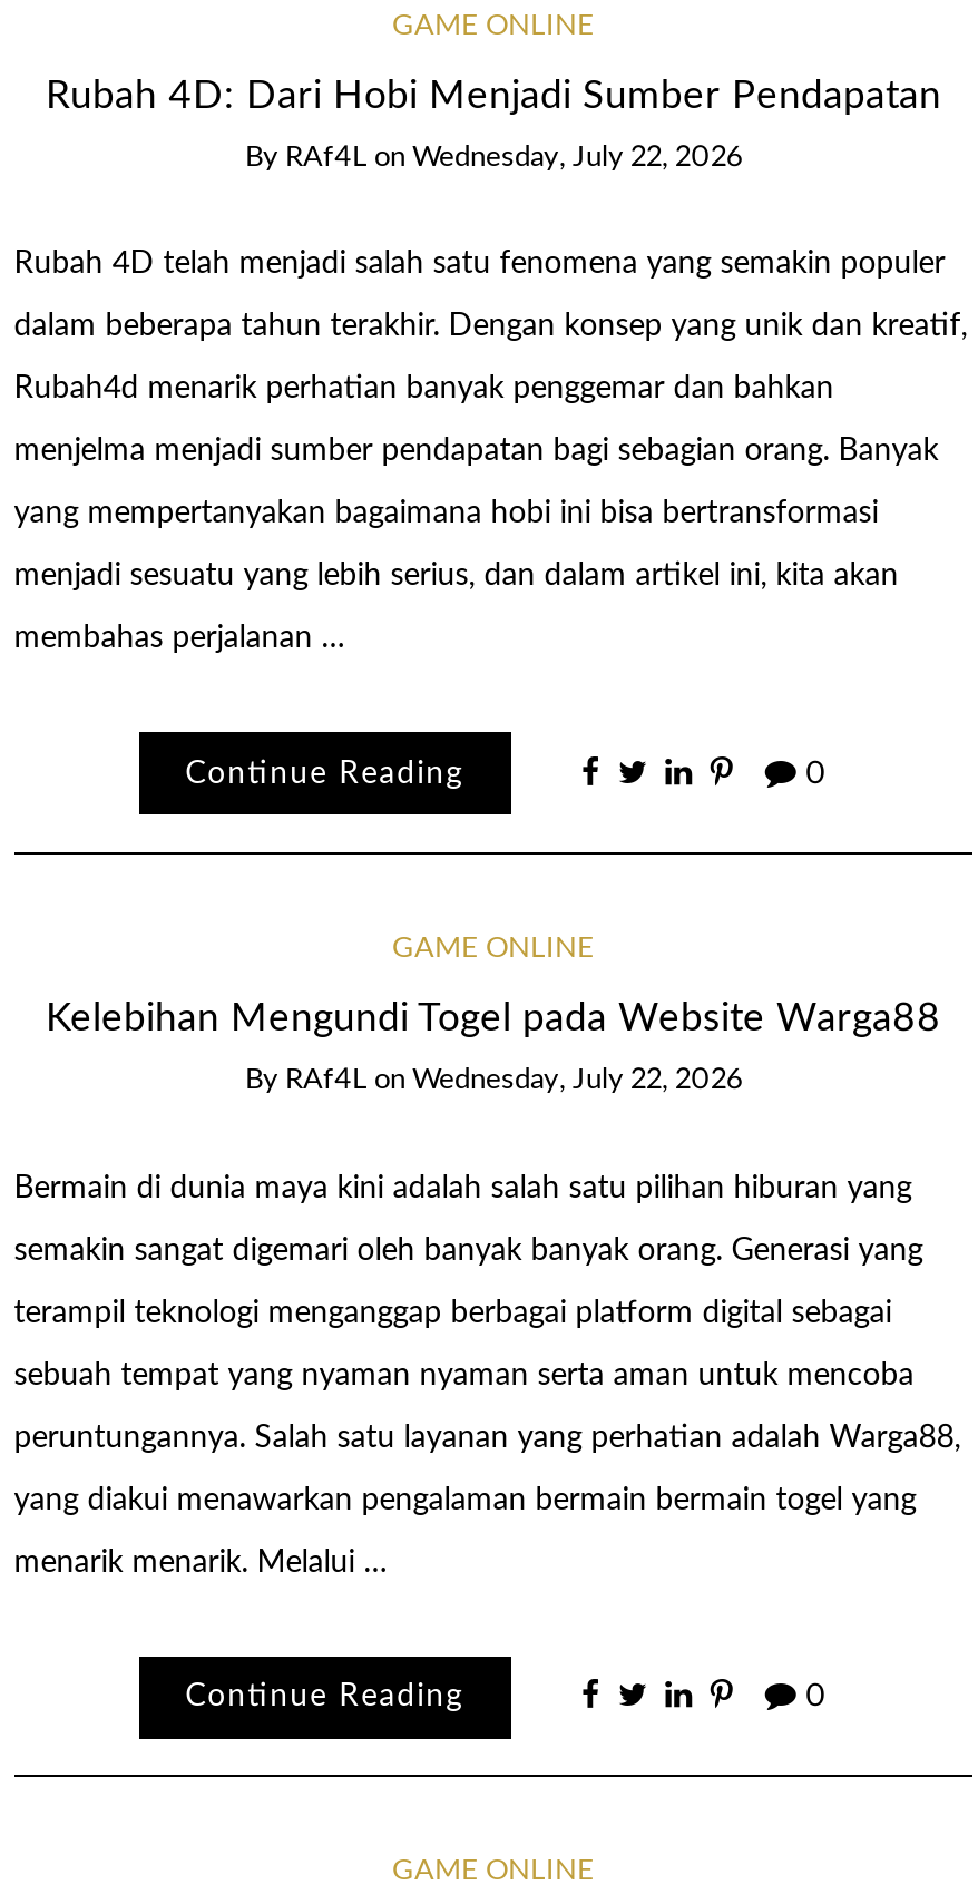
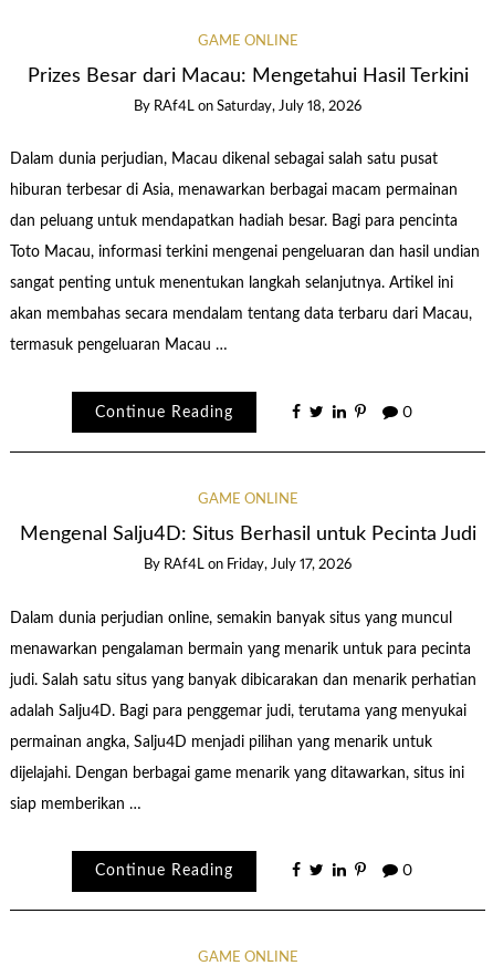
[46,76,941,114] Rubah 4D: Dari Hobi Menjadi Sumber Pendapatan -> [27,66,468,85] Prizes Besar dari Macau: Mengetahui Hasil Terkini
[245,144,742,173] By RAf4L on Wednesday, July 22, 2026 -> [134,100,361,114] By RAf4L on Saturday, July 18, 2026
[14,249,945,281] Rubah 4D telah menjadi salah satu fenomena yang semakin populer -> [10,152,438,168] Dalam dunia perjudian, Macau dikenal sebagai salah satu pusat
[14,312,968,343] dalam beberapa tahun terakhir. Dengan konsep yang unik dan kreatif, -> [10,183,457,199] hiburan terbesar di Asia, menawarkan berbagai macam permainan
[14,374,834,405] Rubah4d menarik perhatian banyak penggemar dan bahkan -> [10,214,457,230] dan peluang untuk mendapatkan hadiah besar. Bagi para pencinta
[14,437,939,468] menjelma menjadi sumber pendapatan bagi sebagian orang. Banyak -> [10,245,480,260] Toto Macau, informasi terkini mengenai pengeluaran dan hasil undian
[14,499,878,530] yang mempertanyakan bagaimana hobi ini bisa bertransformasi -> [10,276,453,291] sangat penting untuk menentukan langkah selanjutnya. Artikel ini
[14,561,898,592] menjadi sesuatu yang lebih serius, dan dalam artikel ini, kita akan -> [10,307,472,322] akan membahas secara mendalam tentang data terbaru dari Macau,
[14,624,346,655] membahas perjalanan … -> [10,338,227,353] termasuk pengeluaran Macau …
[46,999,941,1037] Kelebihan Mengundi Togel pada Website Warga88 -> [19,525,476,543] Mengenal Salju4D: Situs Berhasil untuk Pecinta Judi
[245,1067,742,1096] By RAf4L on Wednesday, July 22, 2026 -> [144,558,352,573] By RAf4L on Friday, July 17, 2026
[14,1172,912,1203] Bermain di dunia maya kini adalah salah satu pilihan hiburan yang -> [10,610,452,626] Dalam dunia perjudian online, semakin banyak situs yang muncul
[14,1235,923,1266] semakin sangat digemari oleh banyak banyak orang. Generasi yang -> [10,641,471,657] menawarkan pengalaman bermain yang menarik untuk para pecinta
[14,1297,892,1328] terampil teknologi menganggap berbagai platform digital sebagai -> [10,672,476,688] judi. Salah satu situs yang banyak dibicarakan dan menarik perhatian
[14,1359,914,1391] sebuah tempat yang nyaman nyaman serta aman untuk mencoba -> [10,703,466,719] adalah Salju4D. Bagi para penggemar judi, terutama yang menyukai
[14,1422,961,1453] peruntungannya. Salah satu layanan yang perhatian adalah Warga88, -> [10,734,432,750] permainan angka, Salju4D menjadi pilihan yang menarik untuk
[14,1484,916,1515] yang diakui menawarkan pengalaman bermain bermain togel yang -> [10,765,464,781] dijelajahi. Dengan berbagai game menarik yang ditawarkan, situs ini
[14,1547,388,1578] menarik menarik. Melalui … -> [10,796,141,812] siap memberikan …

